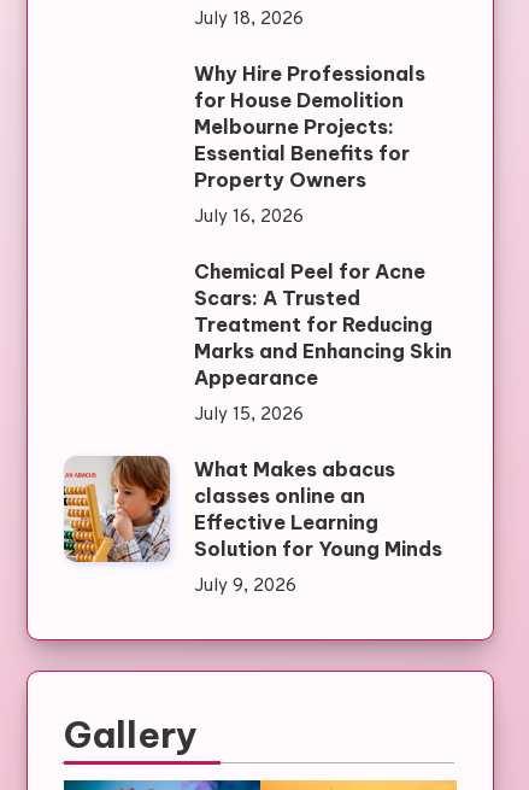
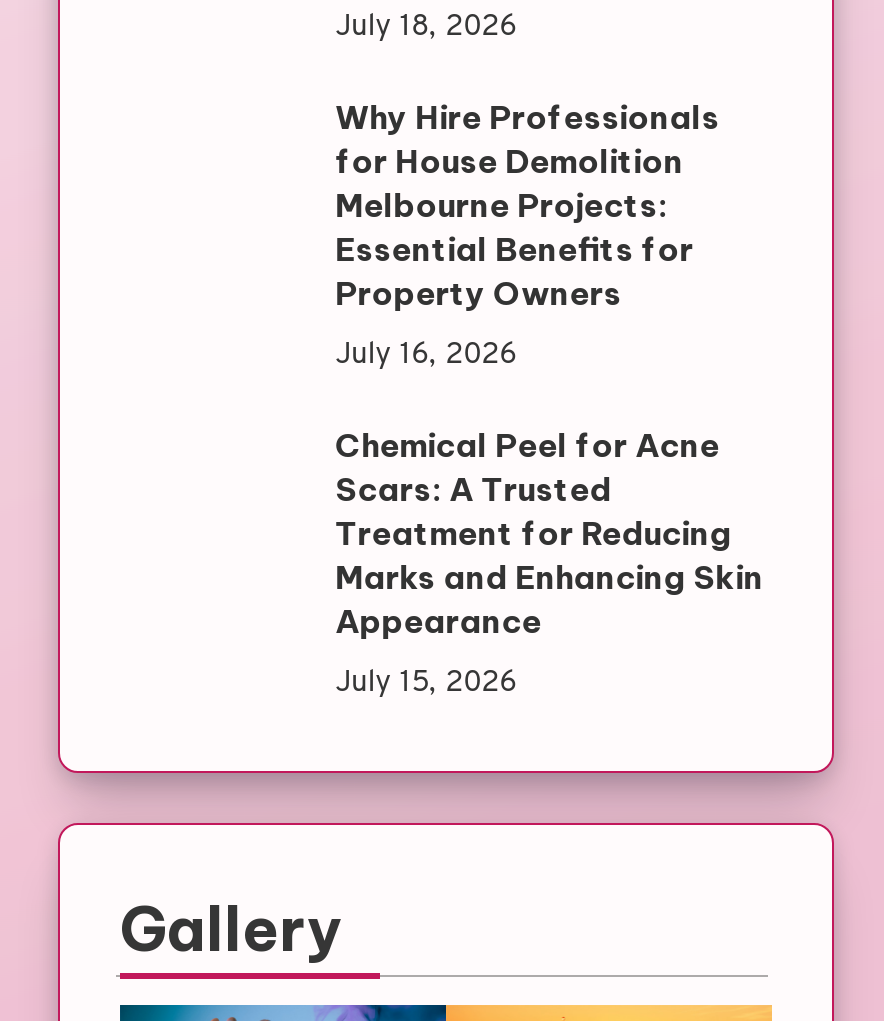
[63,455,442,598] [image] | What Makes abacus | classes online an | Effective Learning | Solution for Young Minds | July 9, 2026 -> none

